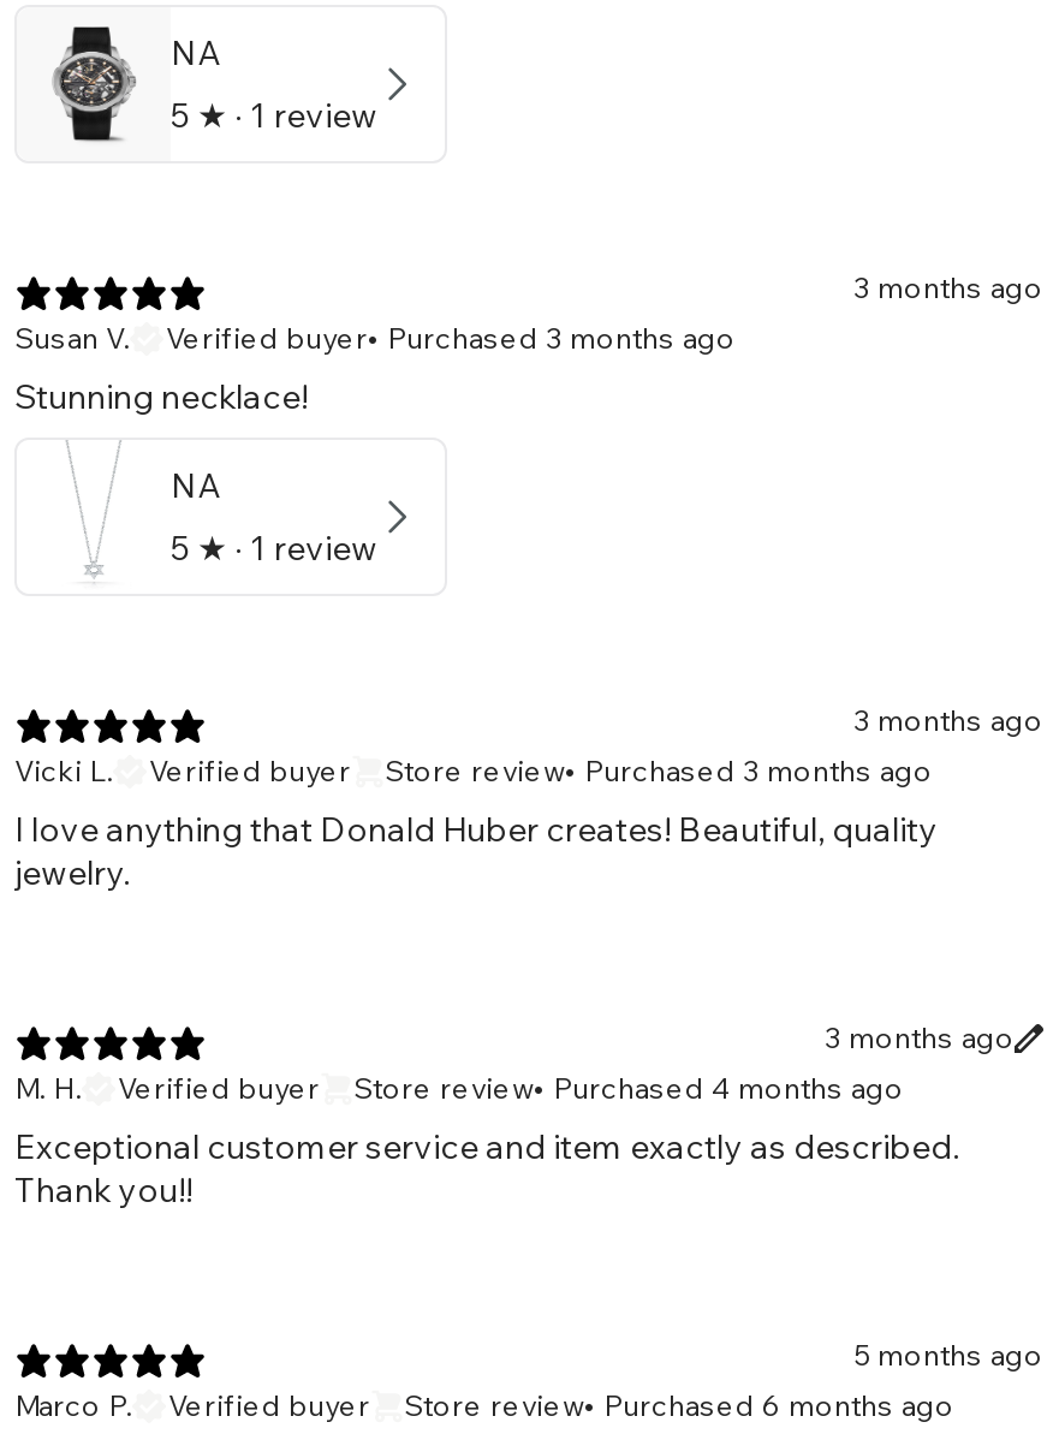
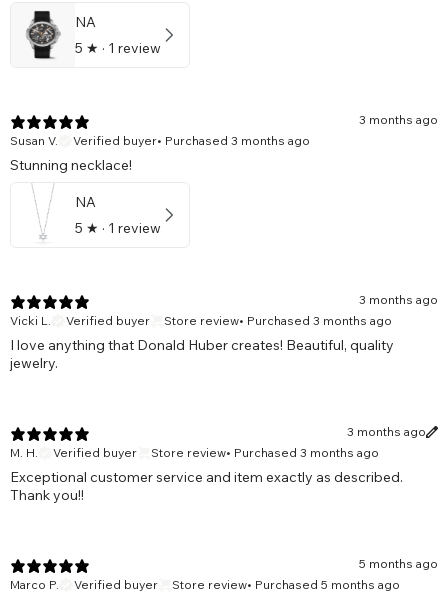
[353,1070,904,1106] Store review• Purchased 4 months ago -> [151,445,379,460] Store review• Purchased 3 months ago
[404,1387,954,1423] Store review• Purchased 6 months ago -> [172,577,400,592] Store review• Purchased 5 months ago

